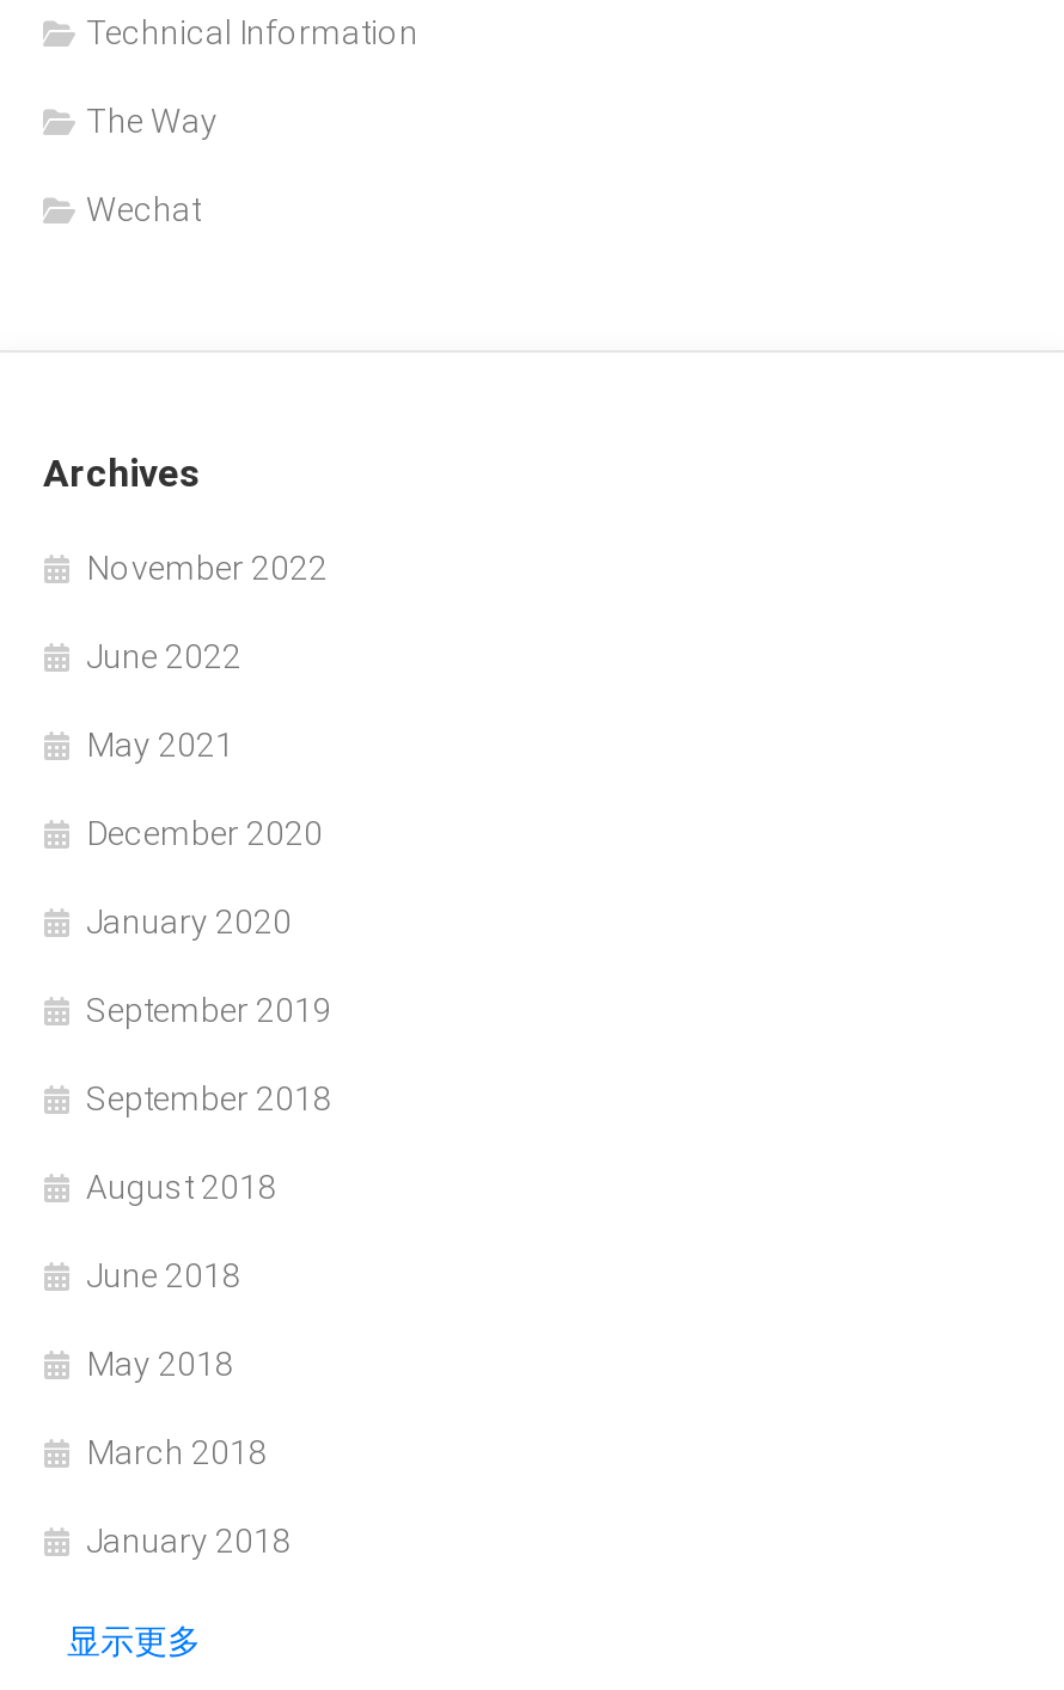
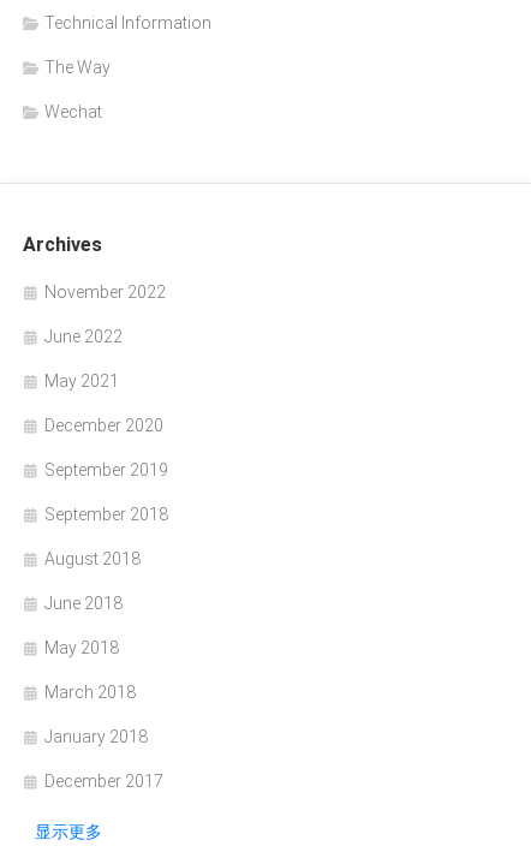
[86,901,292,940] January 2020 -> none
moved [86,990,332,1559] -> [44,460,168,746]: September 2019 | September 2018 | August 2018 | June 2018 | May 2018 | March 2018 | January 2018
none -> [44,771,163,790] December 2017

